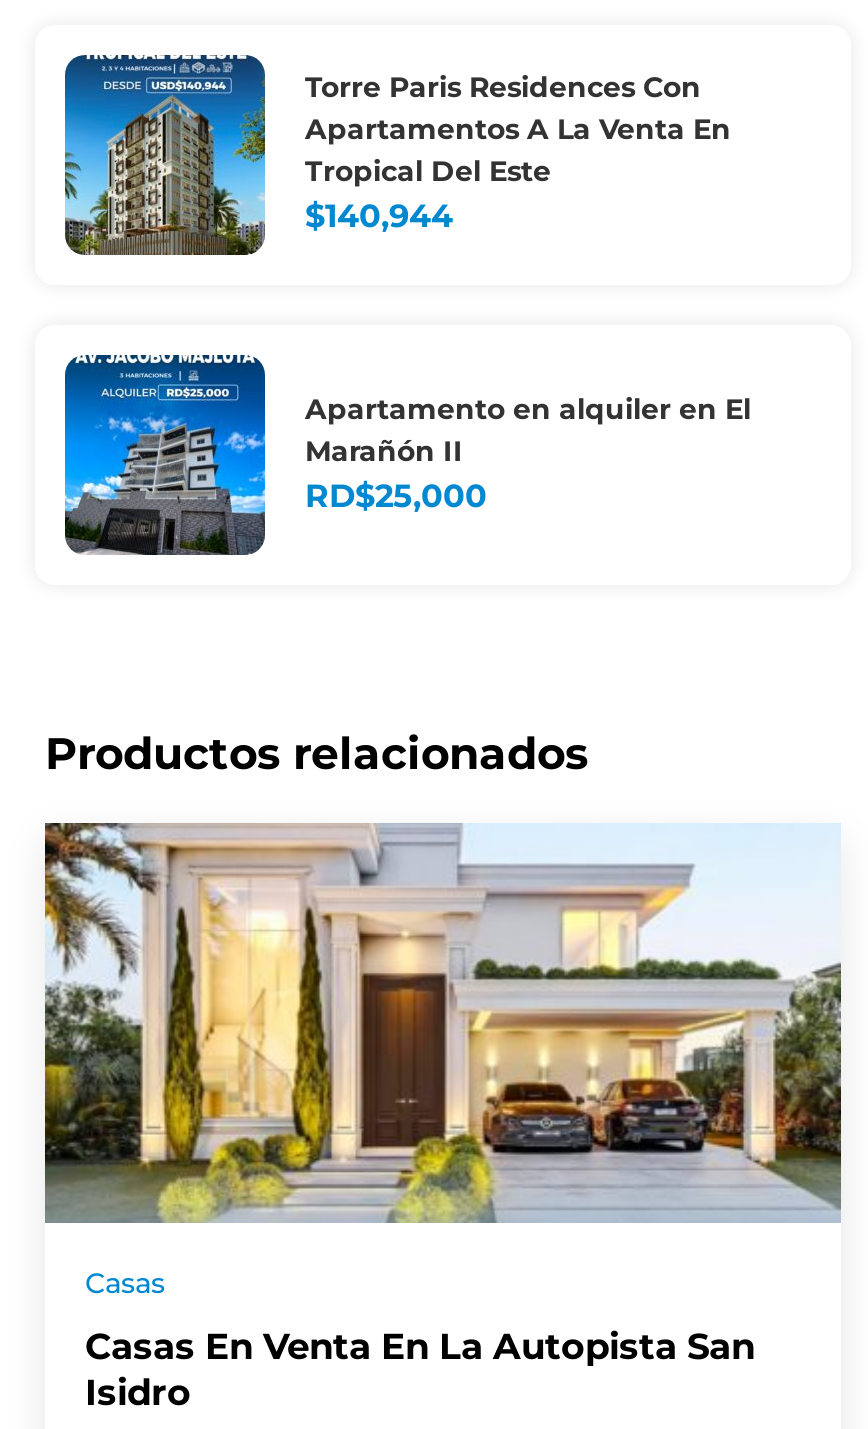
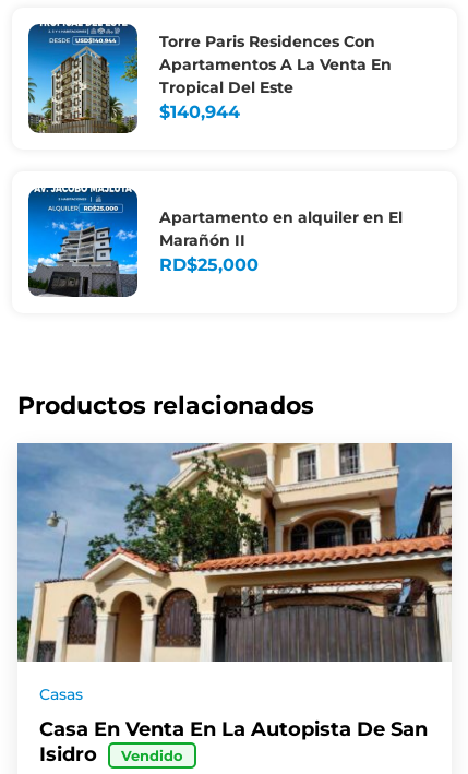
[43,821,843,1223] [image] -> [16,442,453,663] [image]
[85,1325,755,1369] Casas En Venta En La Autopista San -> [39,717,428,741] Casa En Venta En La Autopista De San
none -> [121,747,183,764] Vendido

